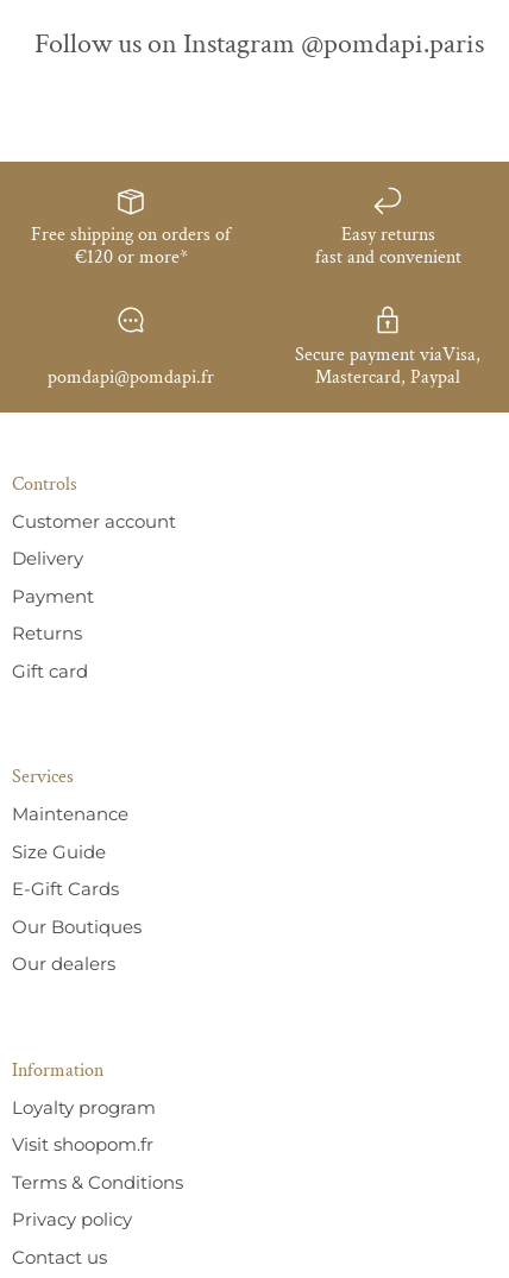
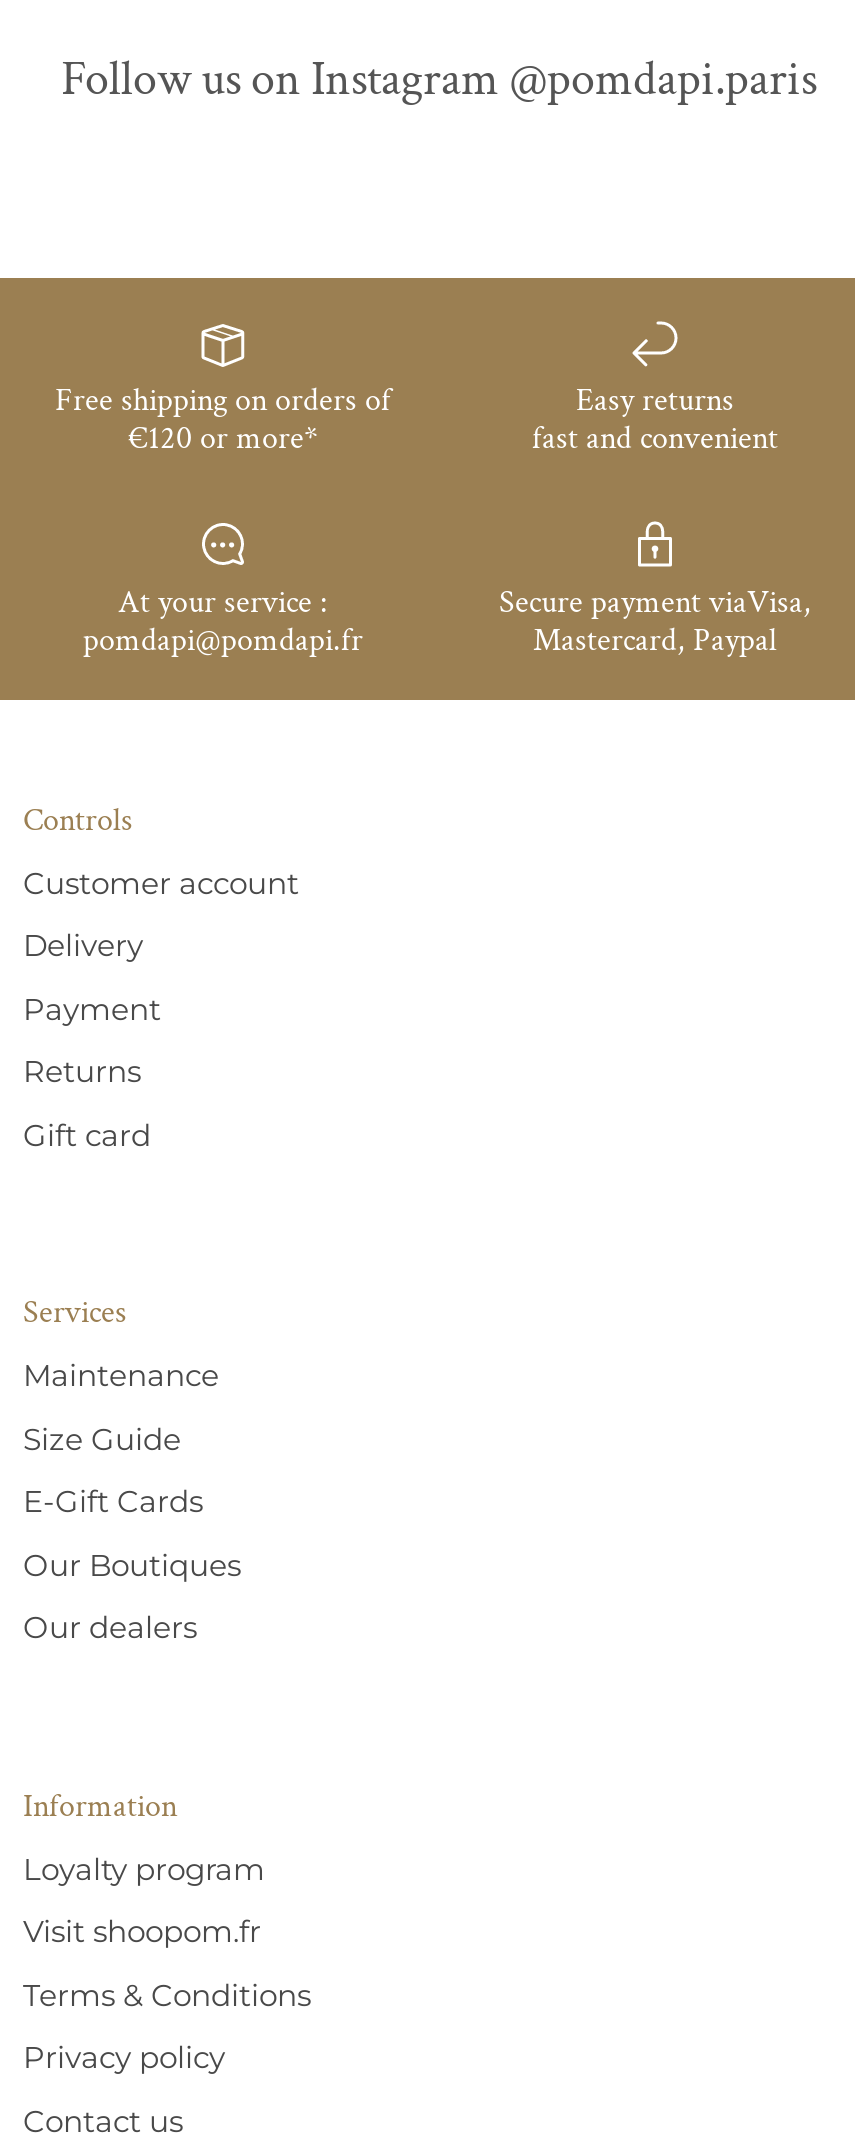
none -> [118,581,328,623] At your service :

